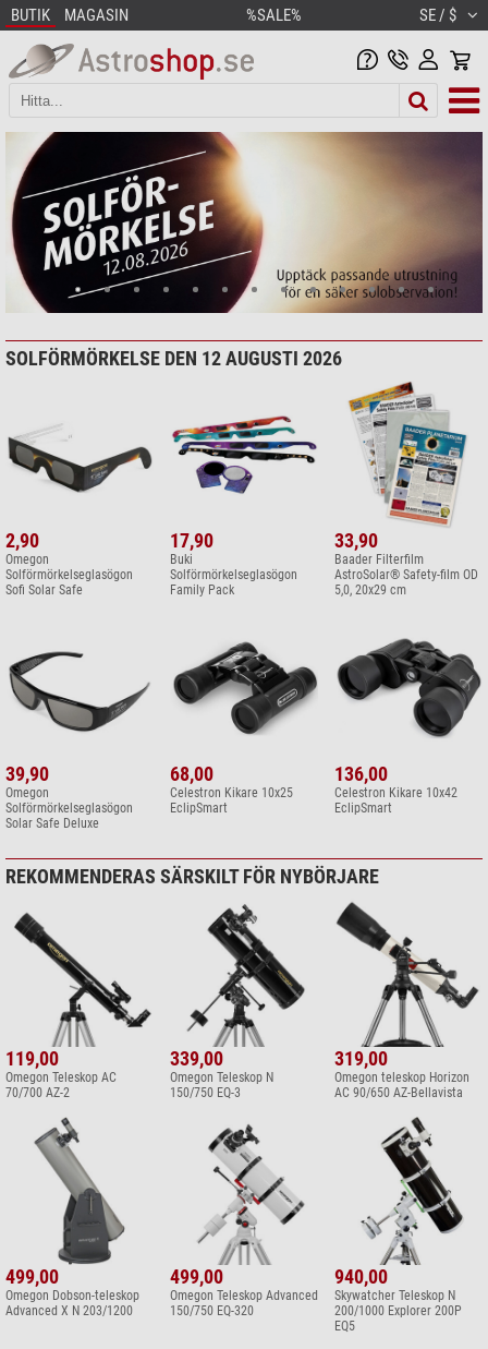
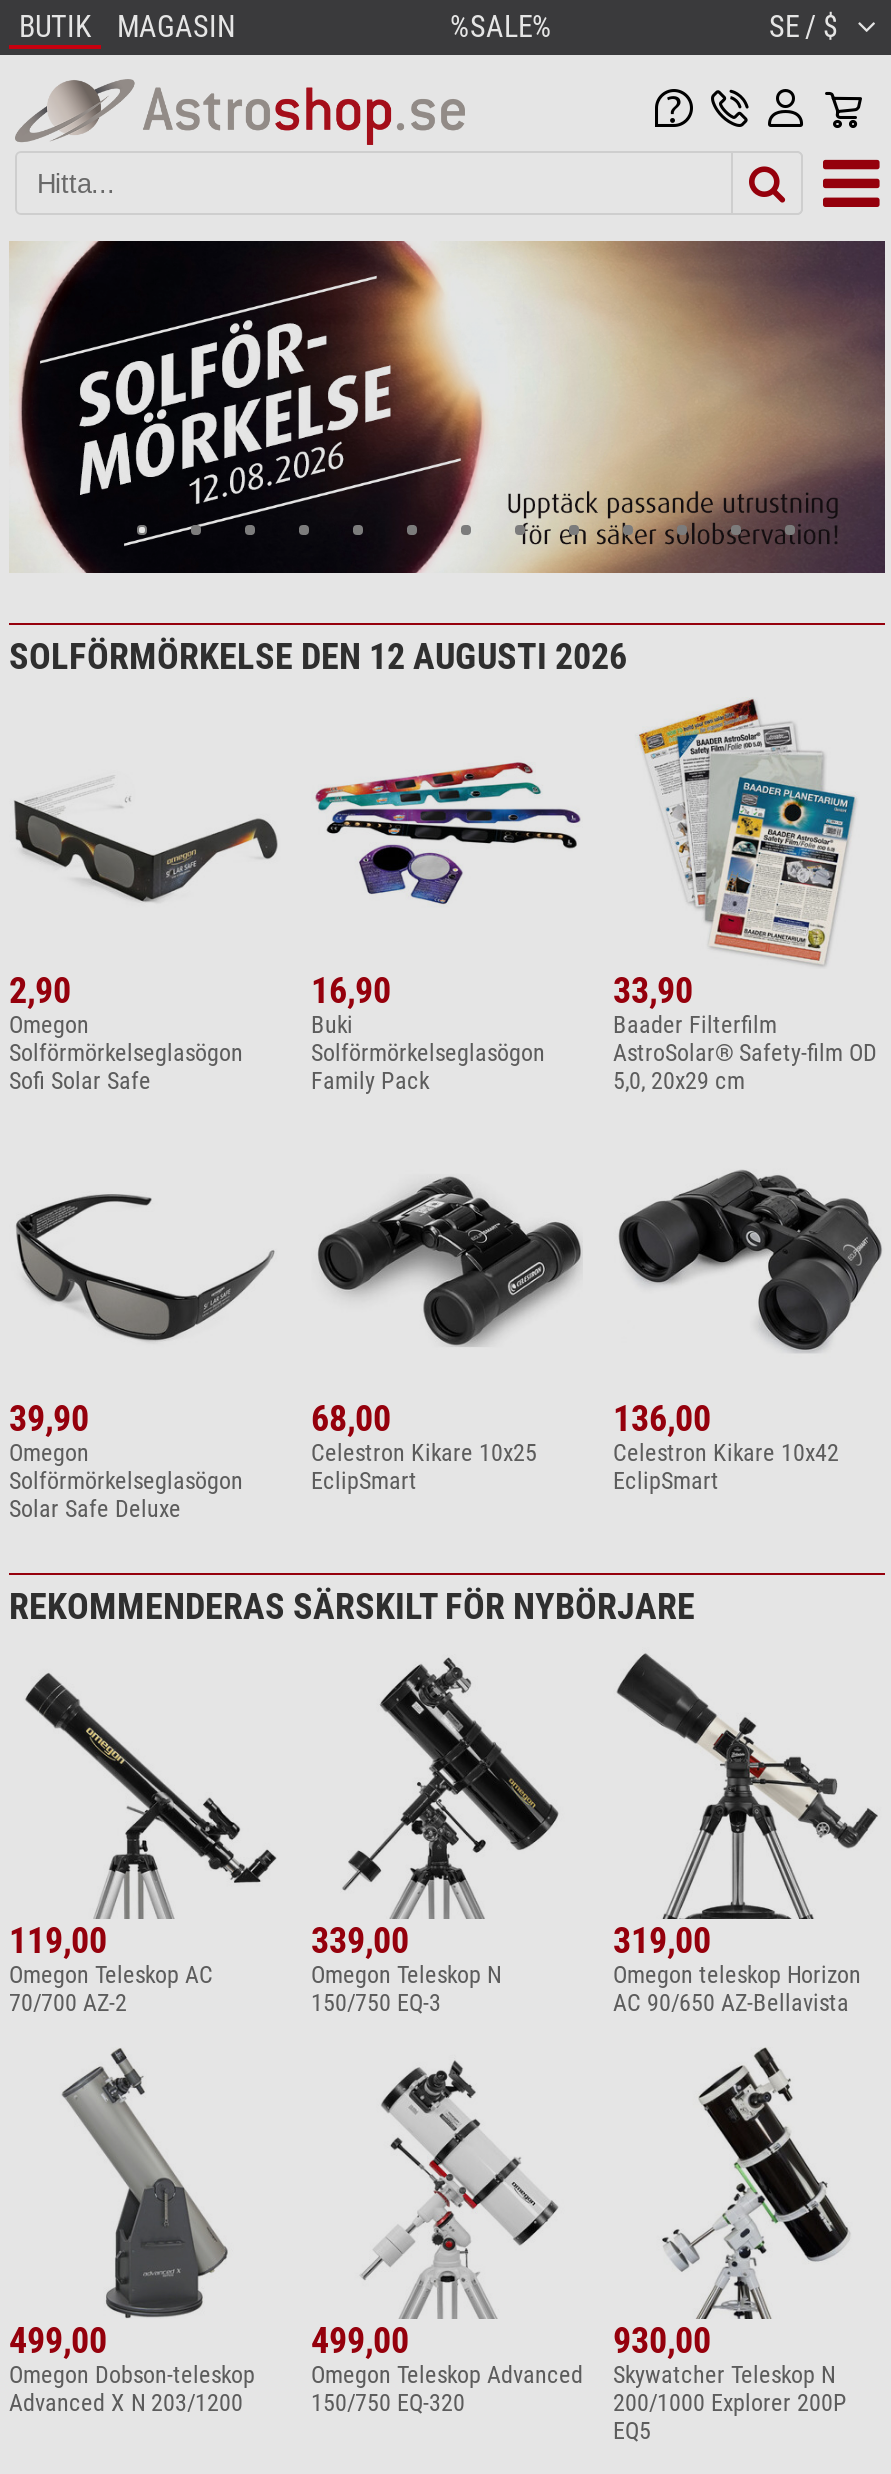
[170,529,213,552] 17,90 -> [311,970,391,1012] 16,90
[334,1265,388,1288] 940,00 -> [613,2320,711,2362] 930,00

